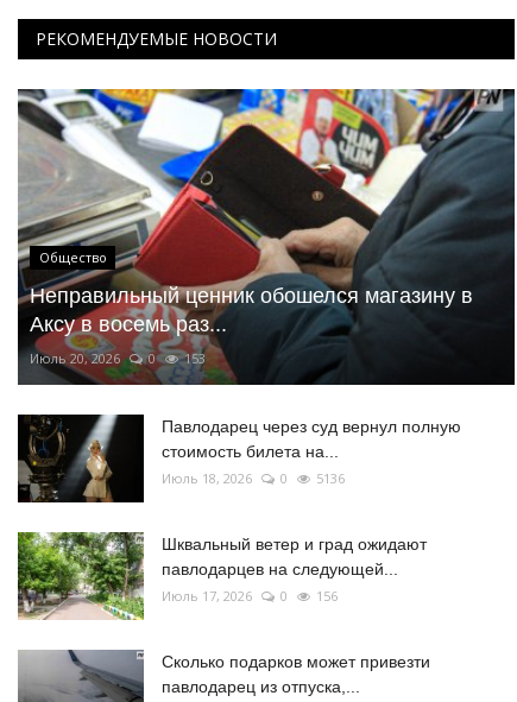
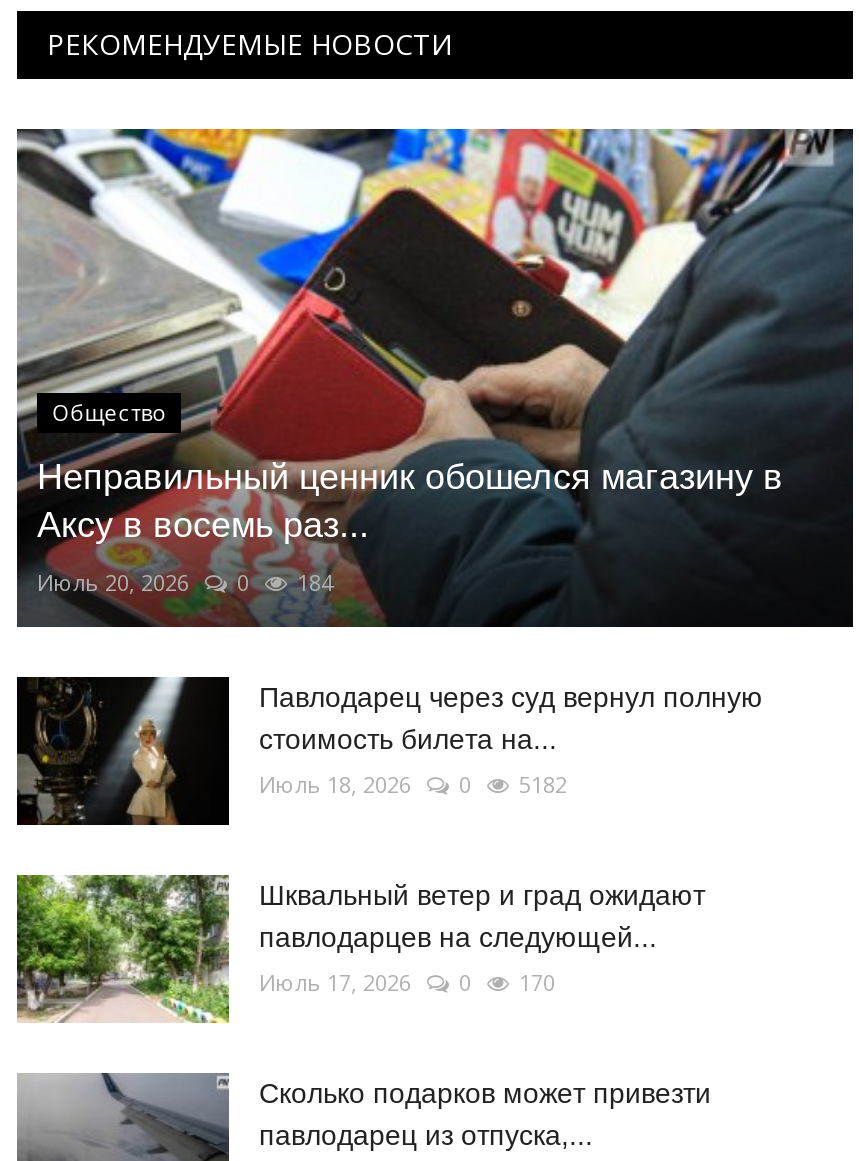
[30,349,206,367] Июль 20, 2026 0 153 -> [37,567,333,597] Июль 20, 2026 0 184
[162,469,345,487] Июль 18, 2026 0 5136 -> [259,769,567,799] Июль 18, 2026 0 5182
[162,587,338,604] Июль 17, 2026 0 156 -> [259,967,555,997] Июль 17, 2026 0 170

